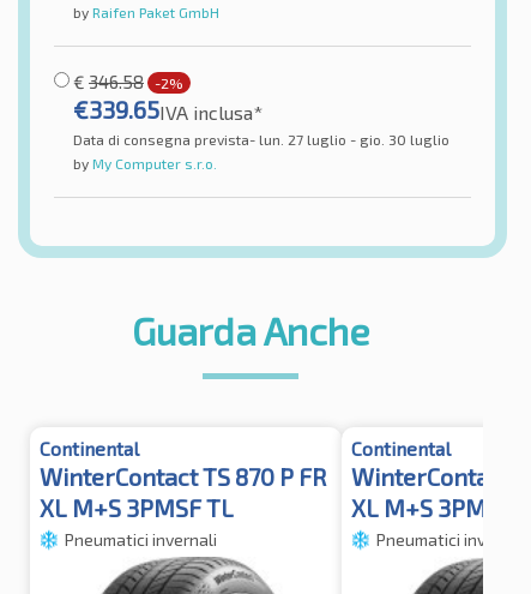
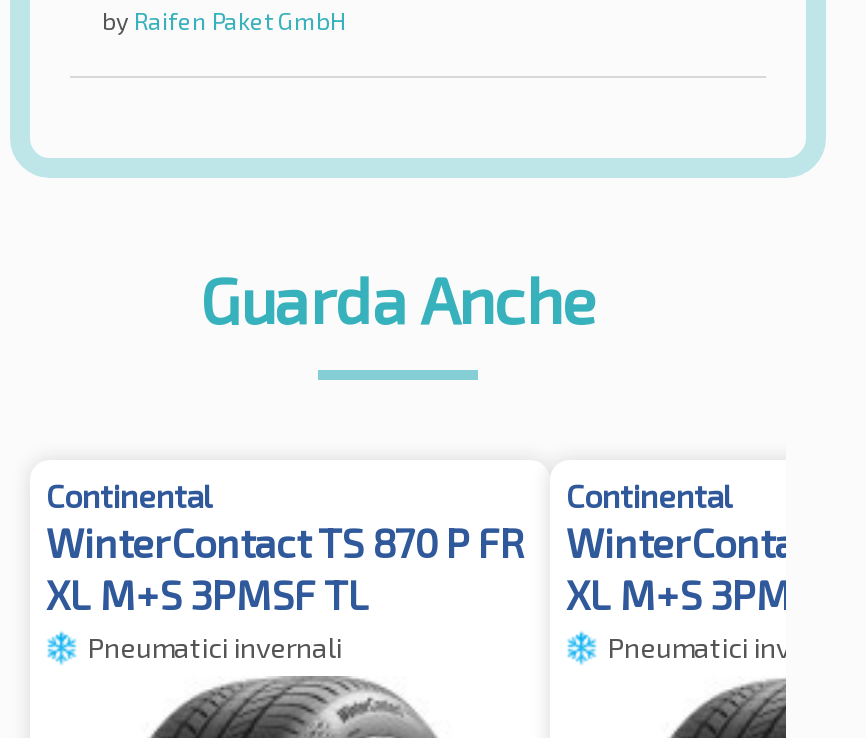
[73,71,449,172] € 346.58 | -2% | €339.65IVA inclusa* | Data di consegna prevista- lun. 27 luglio - gio. 30 luglio | by My Computer s.r.o. -> none

